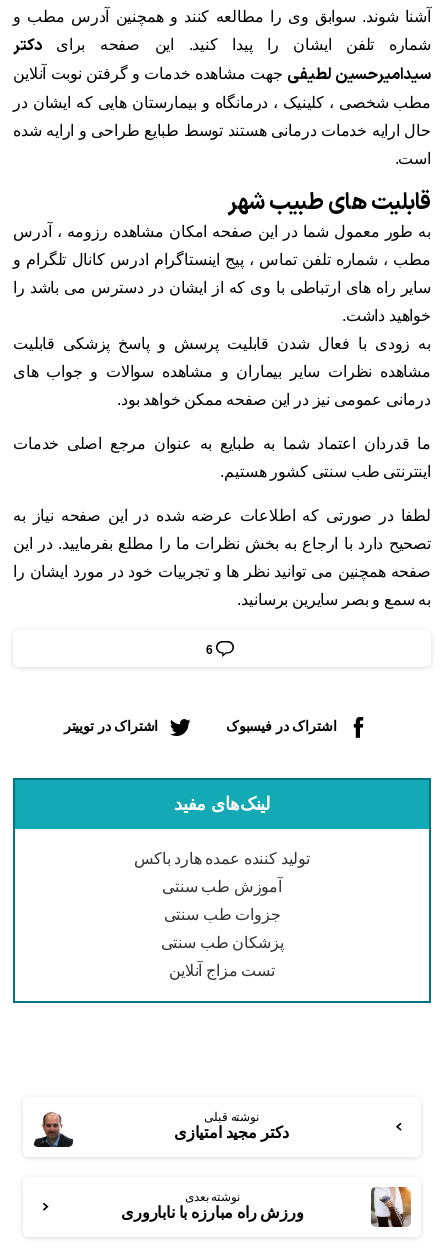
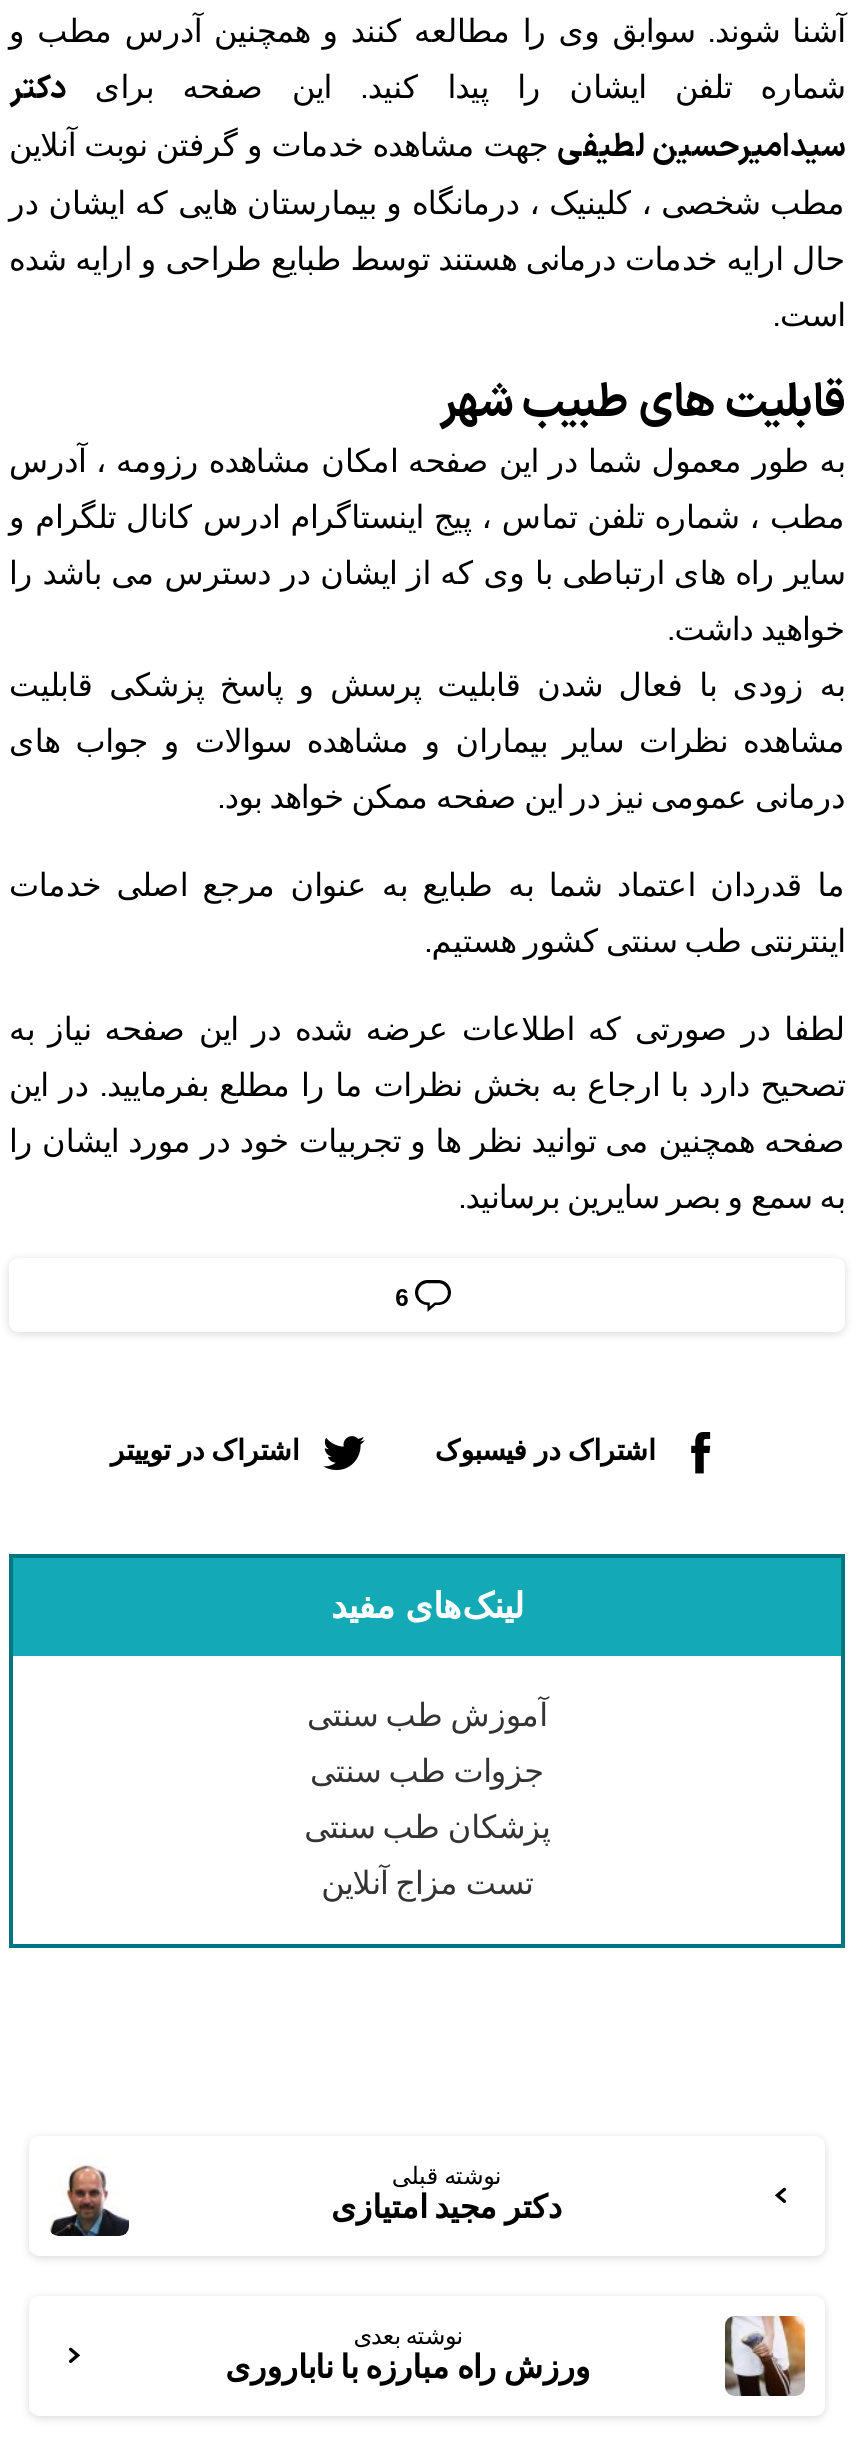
[134,850,310,867] تولید کننده عمده هارد باکس -> none

